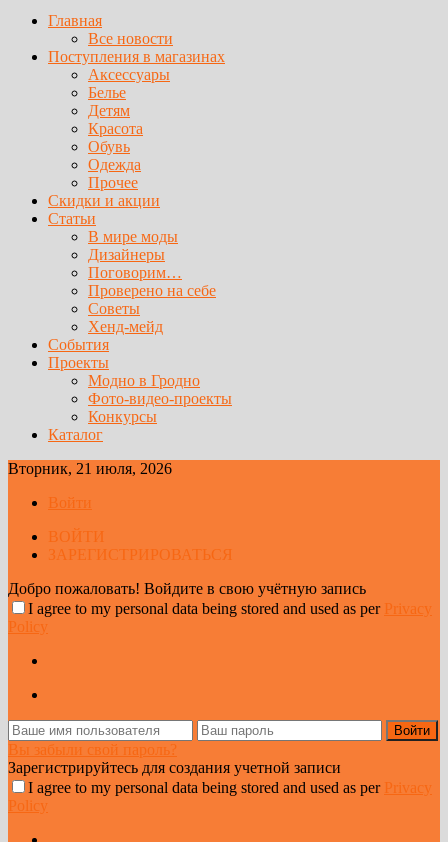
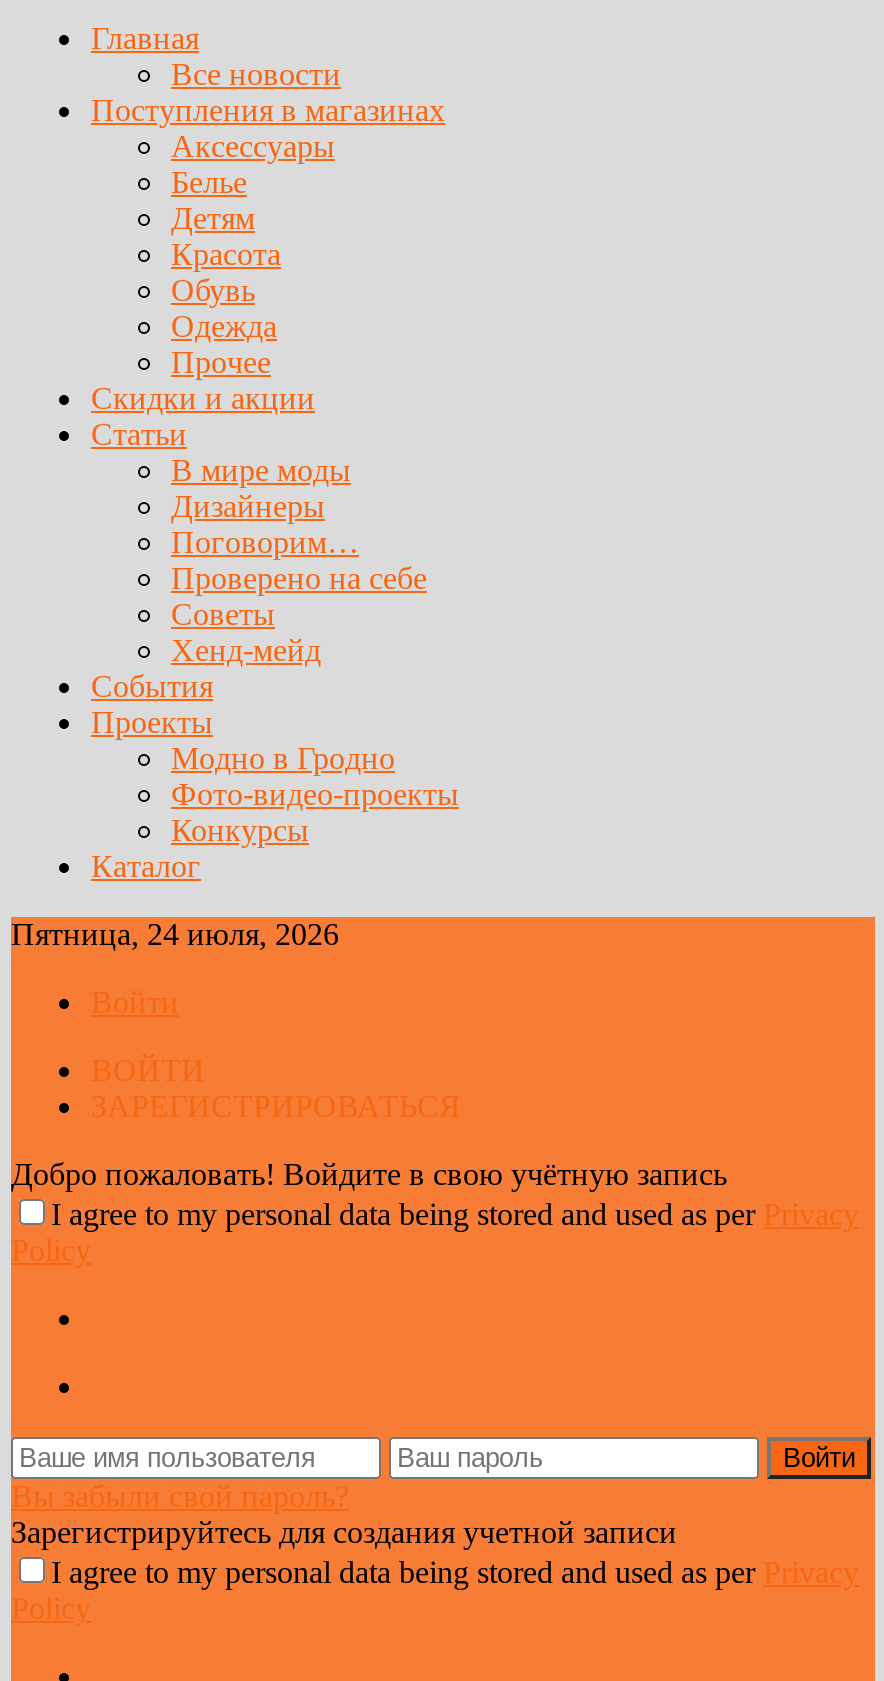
[8,460,172,477] Вторник, 21 июля, 2026 -> [11,917,339,951] Пятница, 24 июля, 2026

